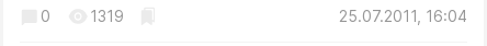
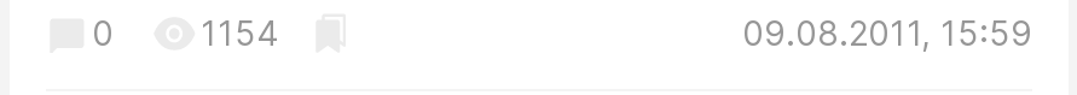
[90,7,124,25] 1319 -> [201,12,278,53] 1154
[339,7,467,25] 25.07.2011, 16:04 -> [742,12,1032,53] 09.08.2011, 15:59

